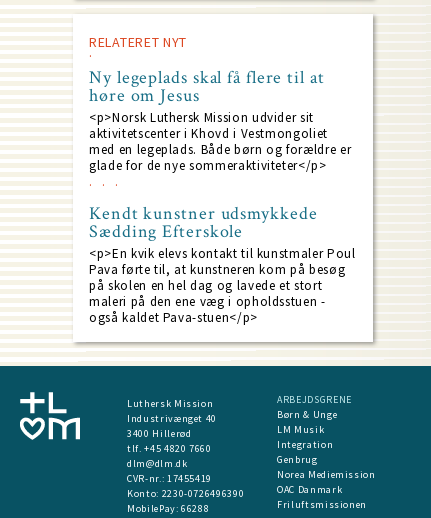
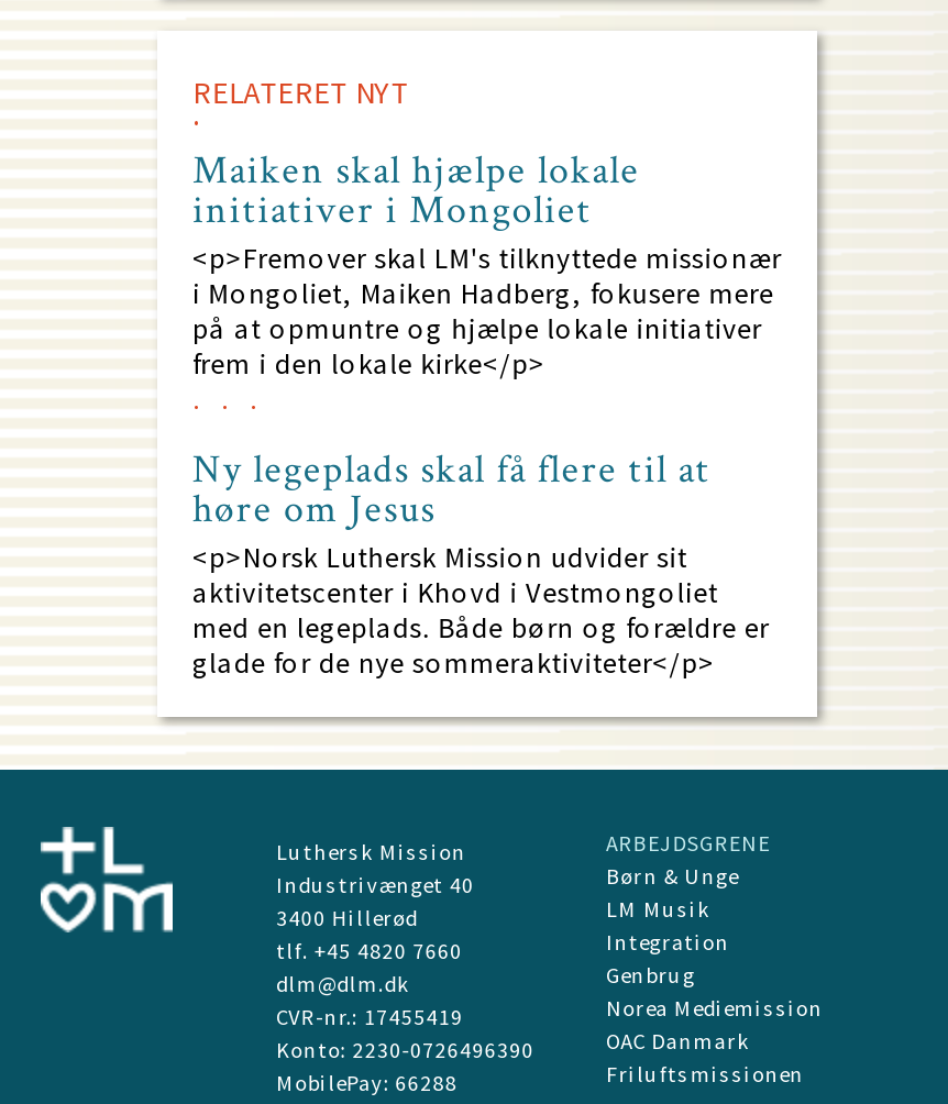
none -> [192,144,782,382] Maiken skal hjælpe lokale | initiativer i Mongoliet | <p>Fremover skal LM's tilknyttede missionær | i Mongoliet, Maiken Hadberg, fokusere mere | på at opmuntre og hjælpe lokale initiativer | frem i den lokale kirke</p>
moved [89,66,351,174] -> [192,444,769,681]: Ny legeplads skal få flere til at | høre om Jesus | <p>Norsk Luthersk Mission udvider sit | aktivitetscenter i Khovd i Vestmongoliet | med en legeplads. Både børn og forældre er | glade for de nye sommeraktiviteter</p>
[89,202,356,326] Kendt kunstner udsmykkede | Sædding Efterskole | <p>En kvik elevs kontakt til kunstmaler Poul | Pava førte til, at kunstneren kom på besøg | på skolen en hel dag og lavede et stort | maleri på den ene væg i opholdsstuen - | også kaldet Pava-stuen</p> -> none

